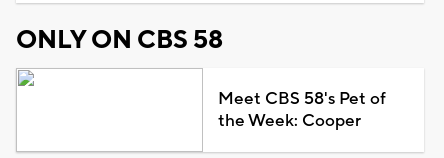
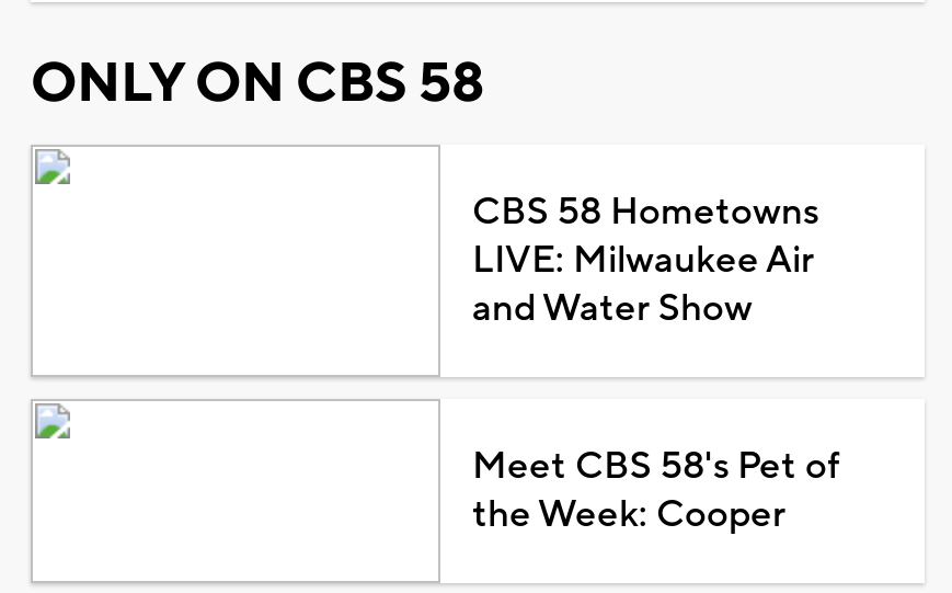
none -> [472,188,818,332] CBS 58 Hometowns | LIVE: Milwaukee Air | and Water Show

